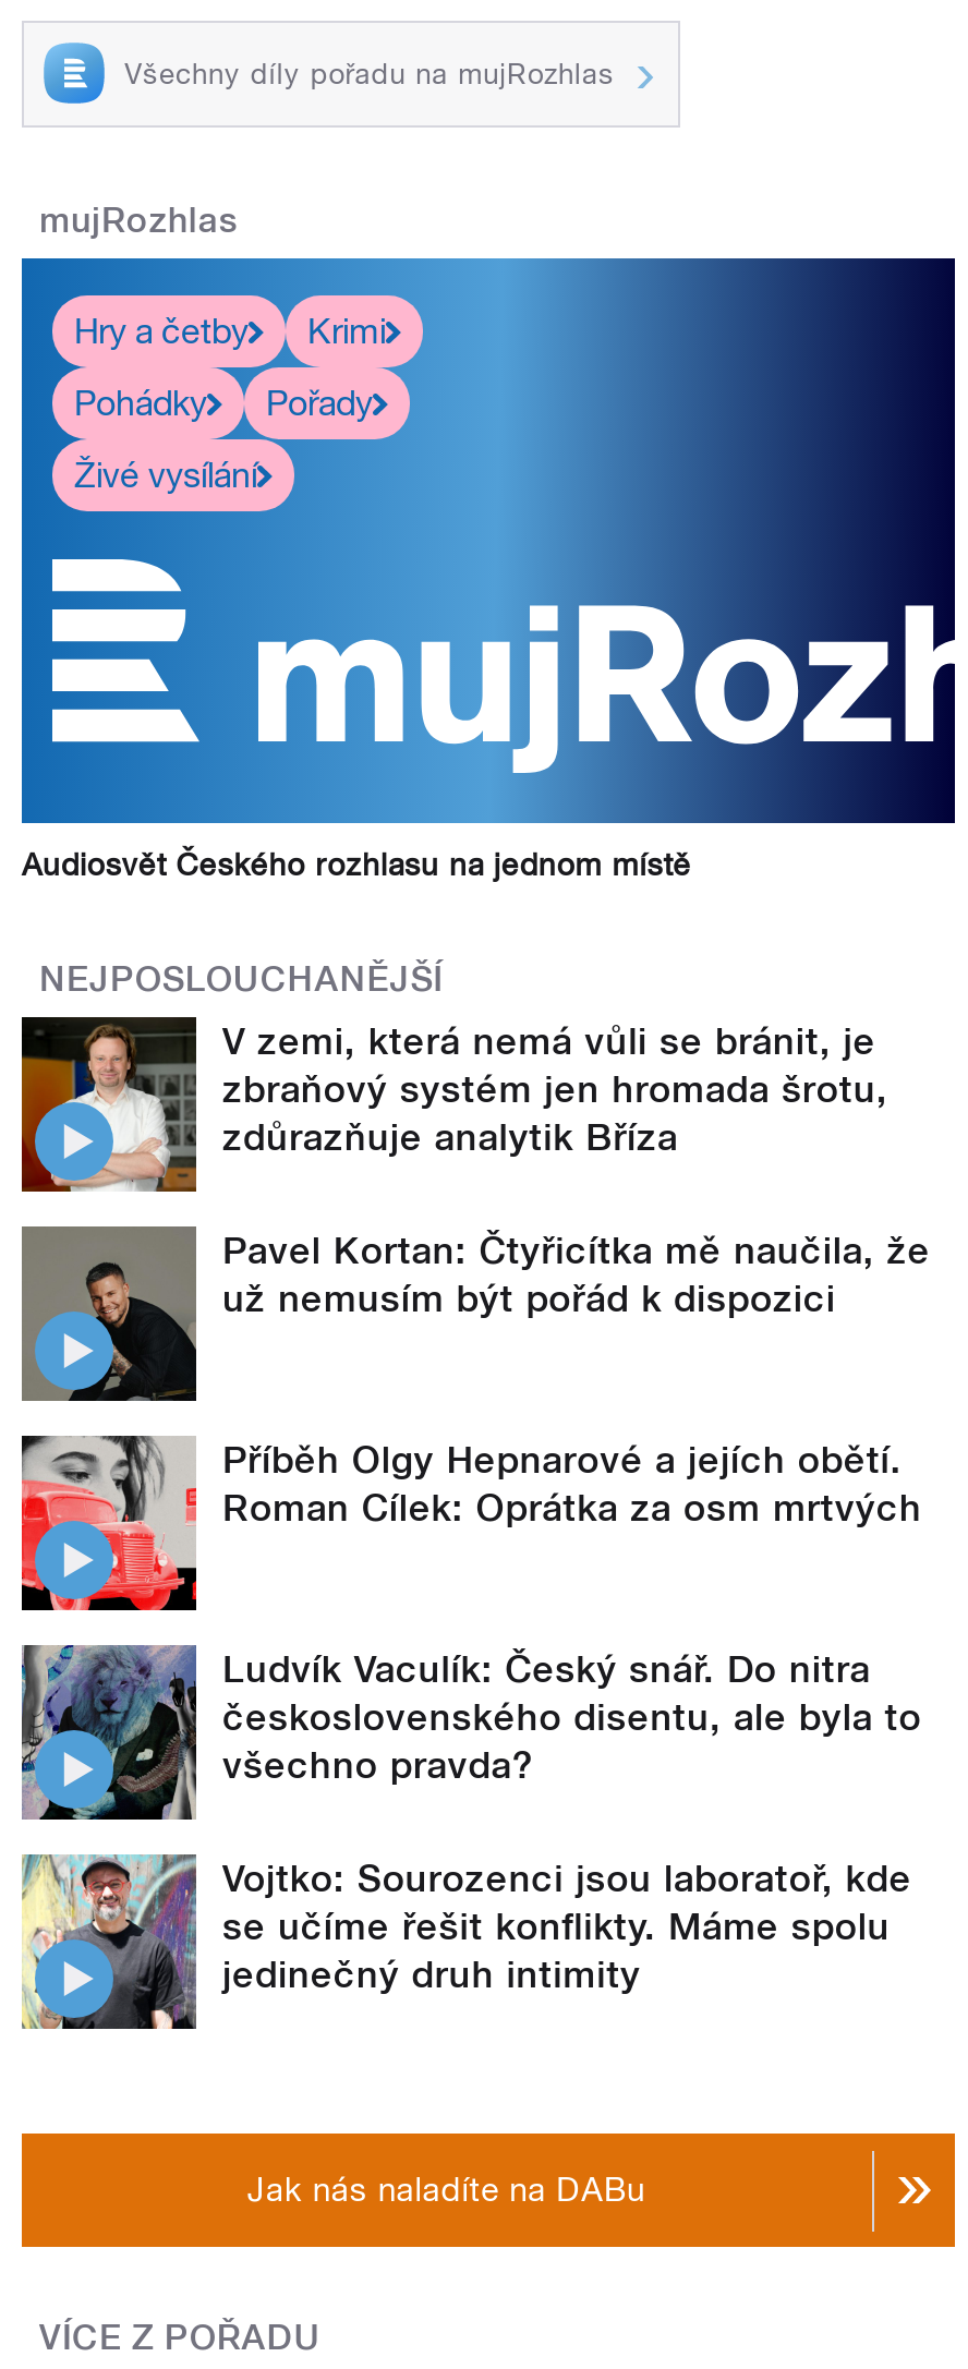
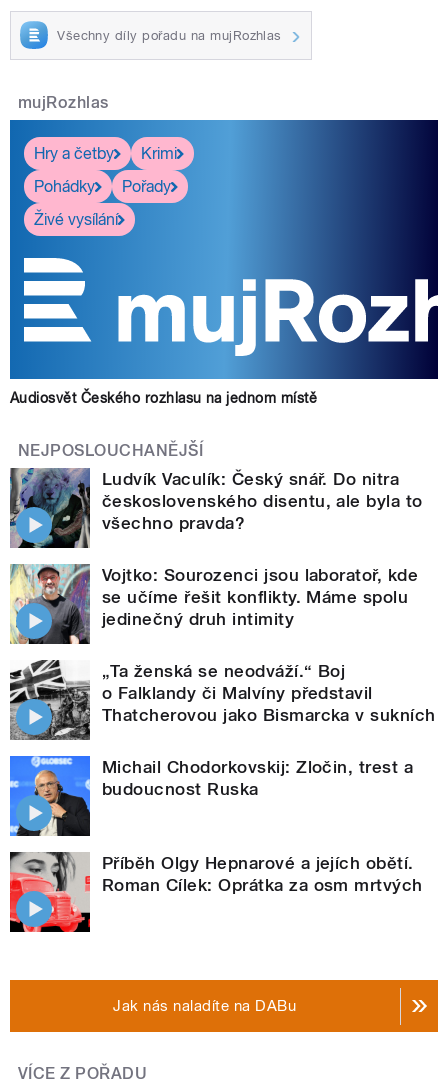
[20,1015,930,1321] [image] | V zemi, která nemá vůli se bránit, je | zbraňový systém jen hromada šrotu, | zdůrazňuje analytik Bříza | Pavel Kortan: Čtyřicítka mě naučila, že | už nemusím být pořád k dispozici -> none
[20,1226,196,1403] [image] -> none
moved [20,1434,922,1612] -> [9,851,423,933]: [image] | Příběh Olgy Hepnarové a jejích obětí. | Roman Cílek: Oprátka za osm mrtvých
moved [17,1643,922,1997] -> [8,467,423,629]: [image] | Ludvík Vaculík: Český snář. Do nitra | československého disentu, ale byla to | všechno pravda? | Vojtko: Sourozenci jsou laboratoř, kde | se učíme řešit konflikty. Máme spolu | jedinečný druh intimity
none -> [9,660,436,799] [image] | „Ta ženská se neodváží.“ Boj | o Falklandy či Malvíny představil | Thatcherovou jako Bismarcka v sukních | Michail Chodorkovskij: Zločin, trest a | budoucnost Ruska
none -> [9,755,91,836] [image]

